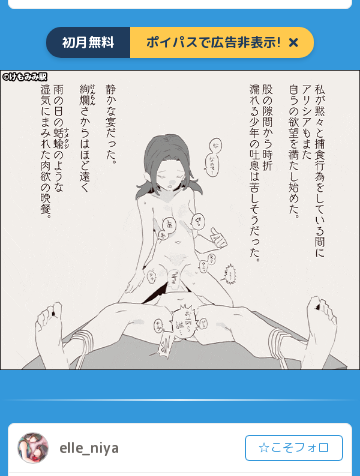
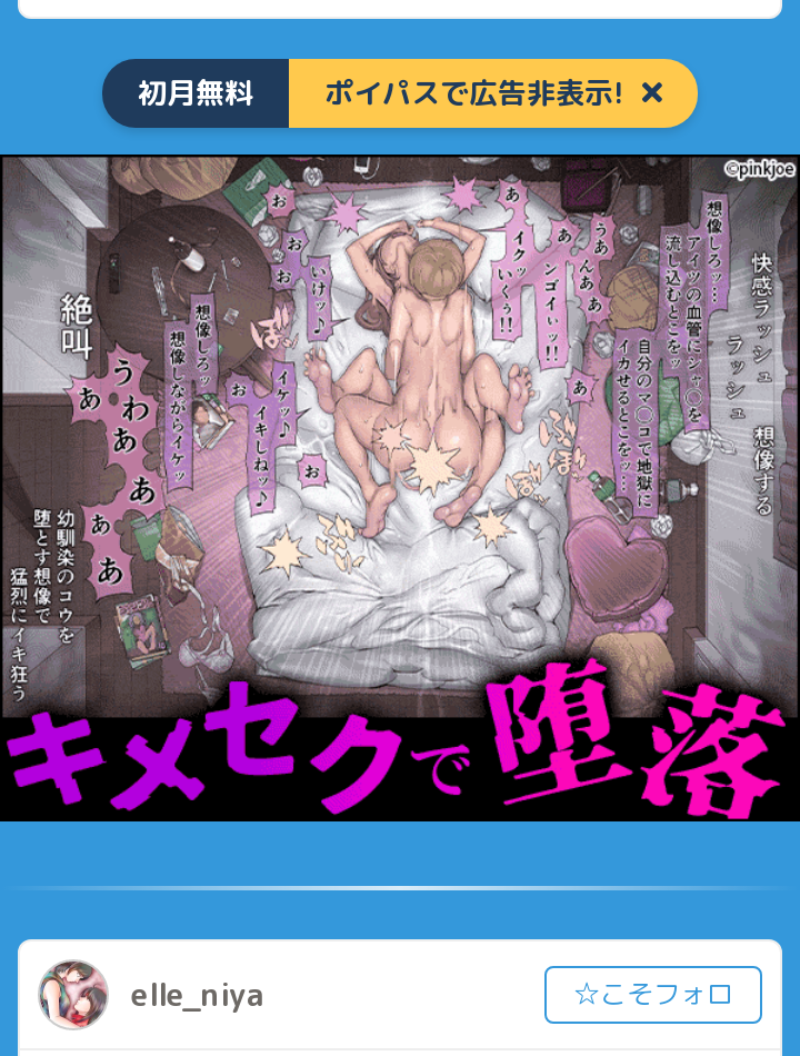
[3,69,357,371] [image] -> [7,152,793,824] [image]

